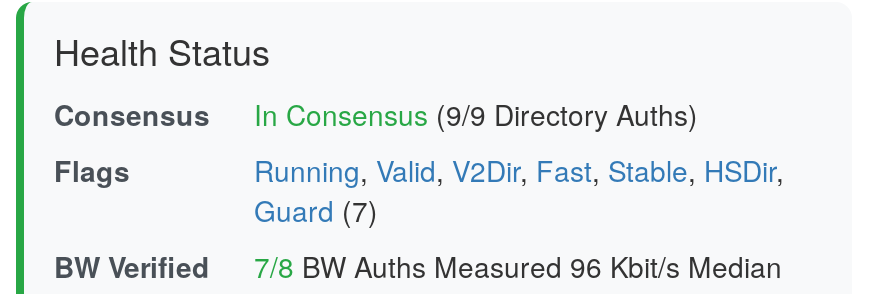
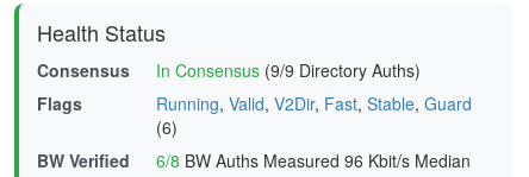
[254,150,784,230] Running, Valid, V2Dir, Fast, Stable, HSDir, | Guard (7) -> [156,91,472,139] Running, Valid, V2Dir, Fast, Stable, Guard | (6)
[254,246,782,286] 7/8 BW Auths Measured 96 Kbit/s Median -> [156,148,471,172] 6/8 BW Auths Measured 96 Kbit/s Median

